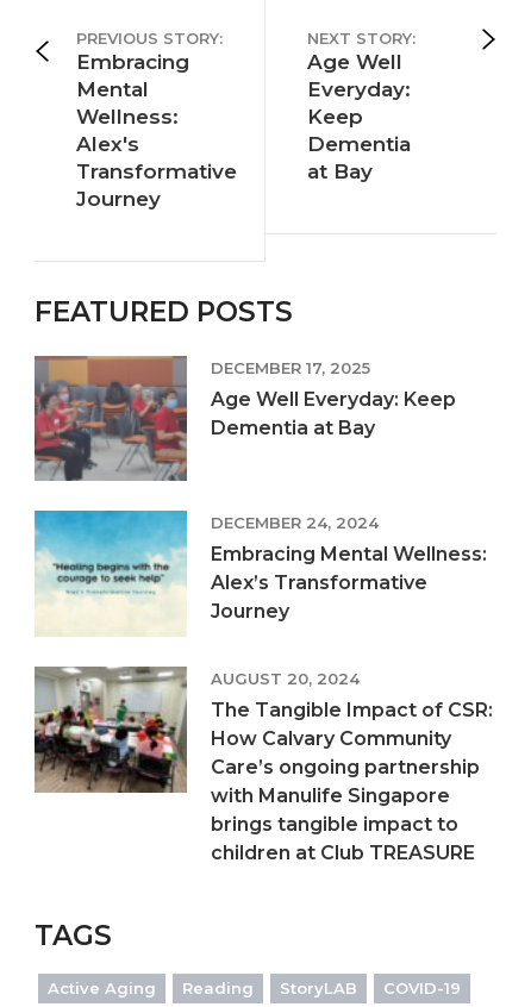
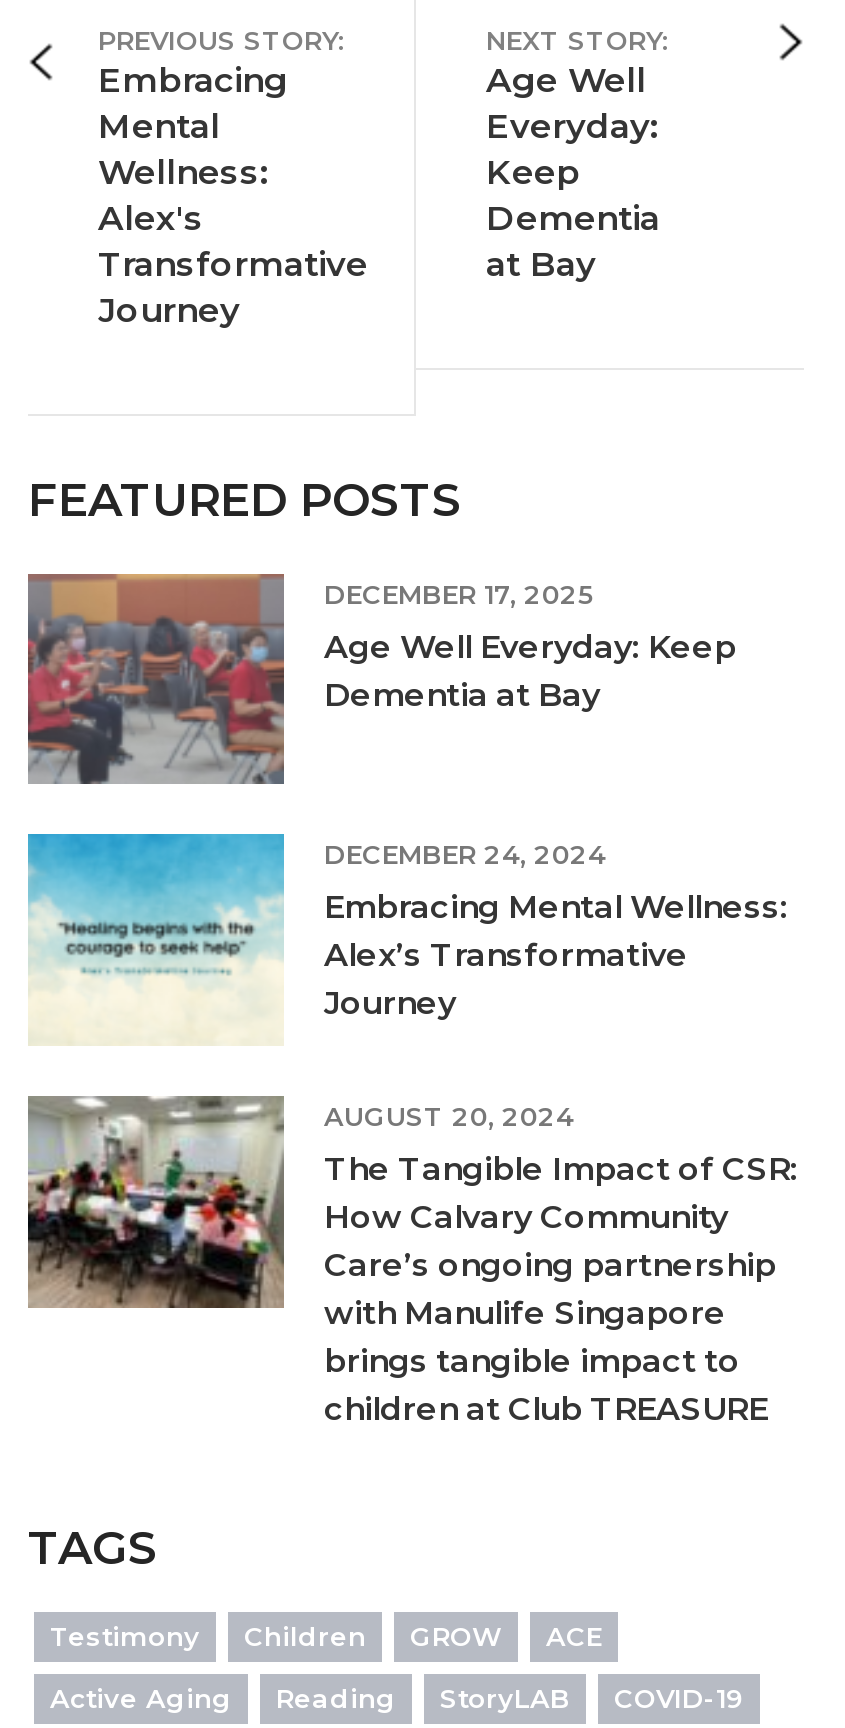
none -> [50,1620,602,1652] Testimony | Children | GROW | ACE

